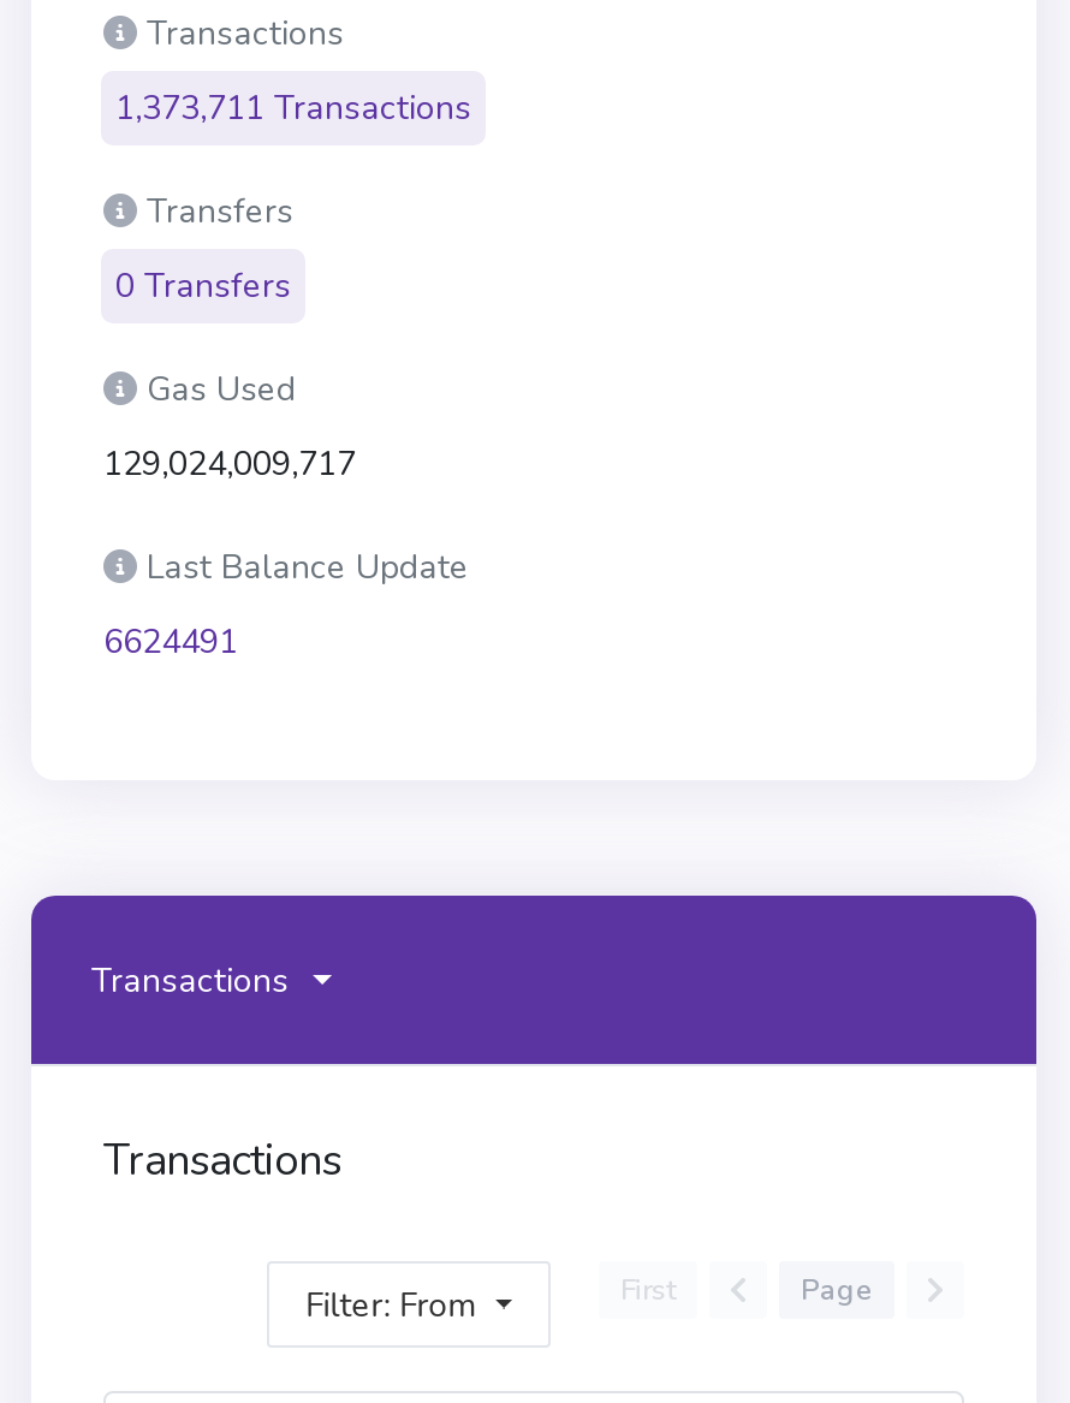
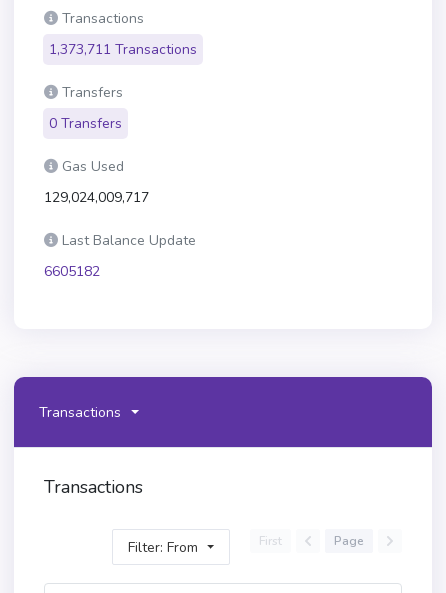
[103,619,238,665] 6624491 -> [44,262,100,281] 6605182

